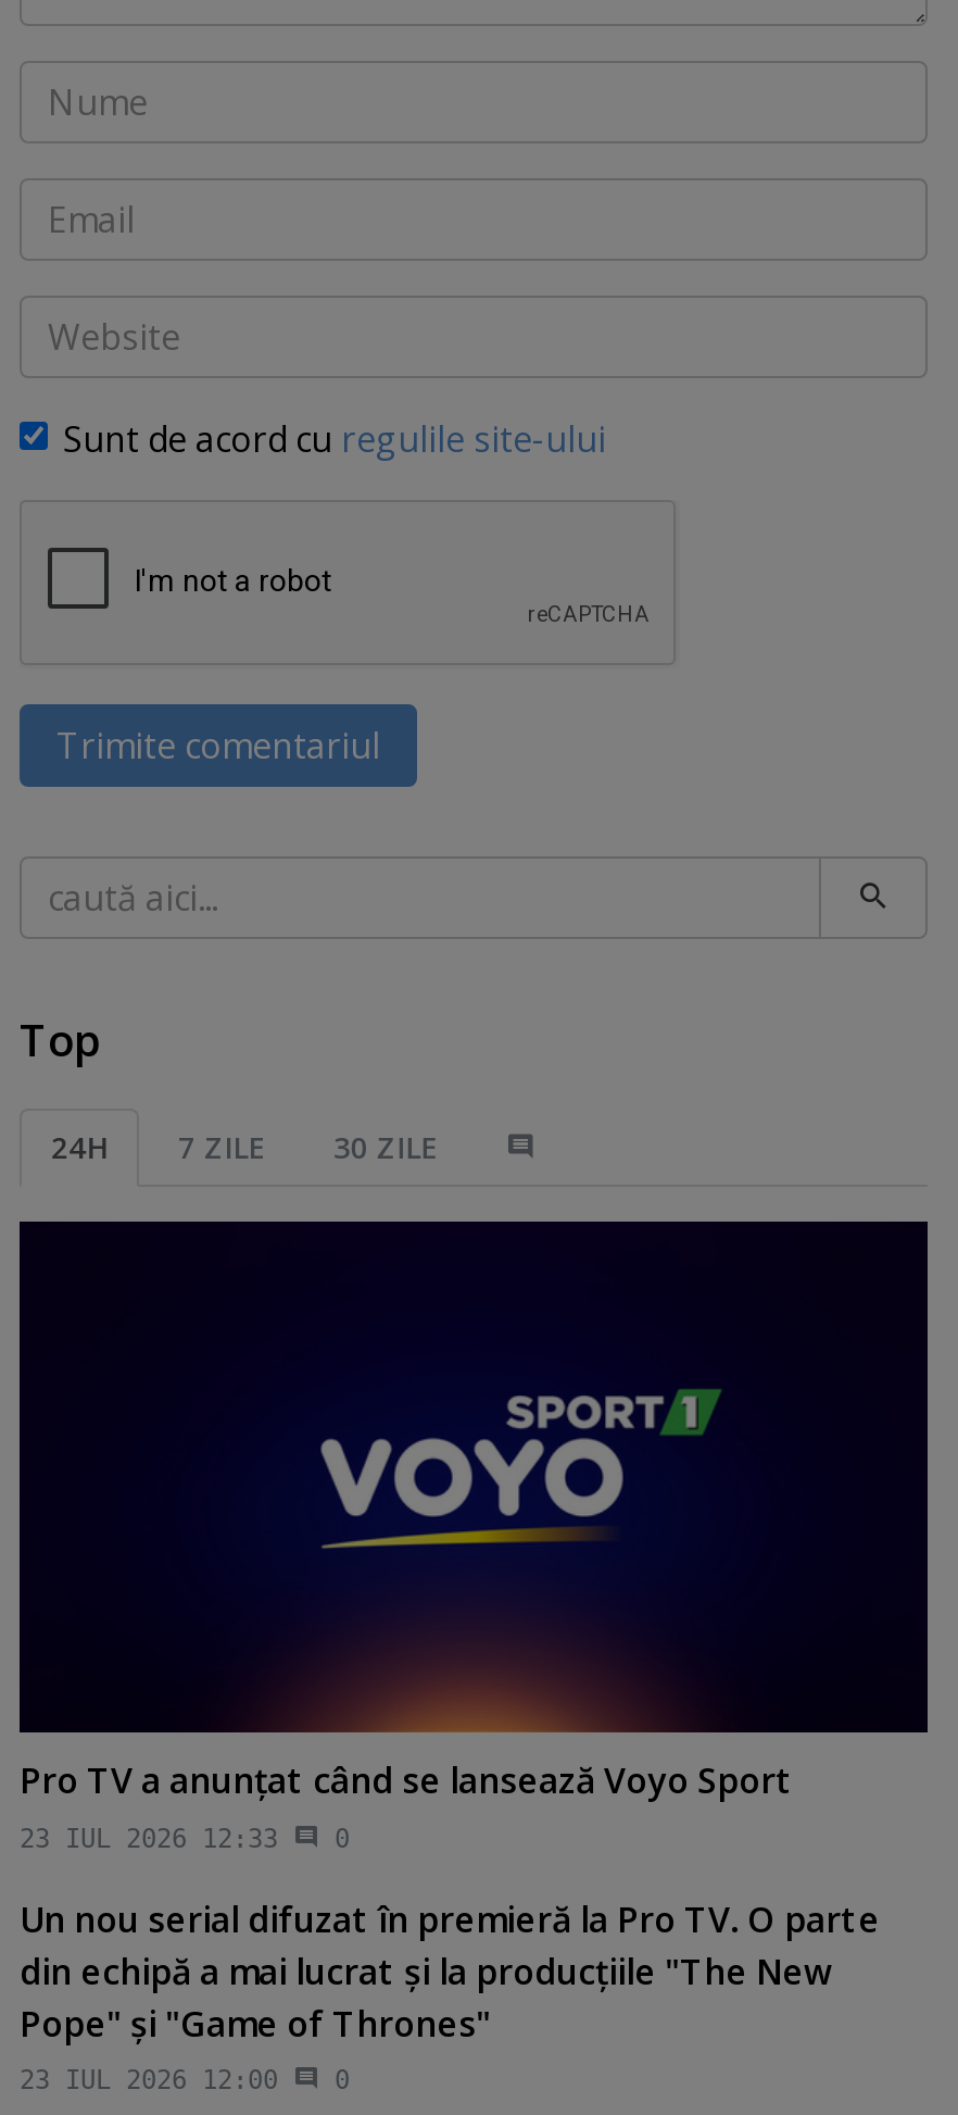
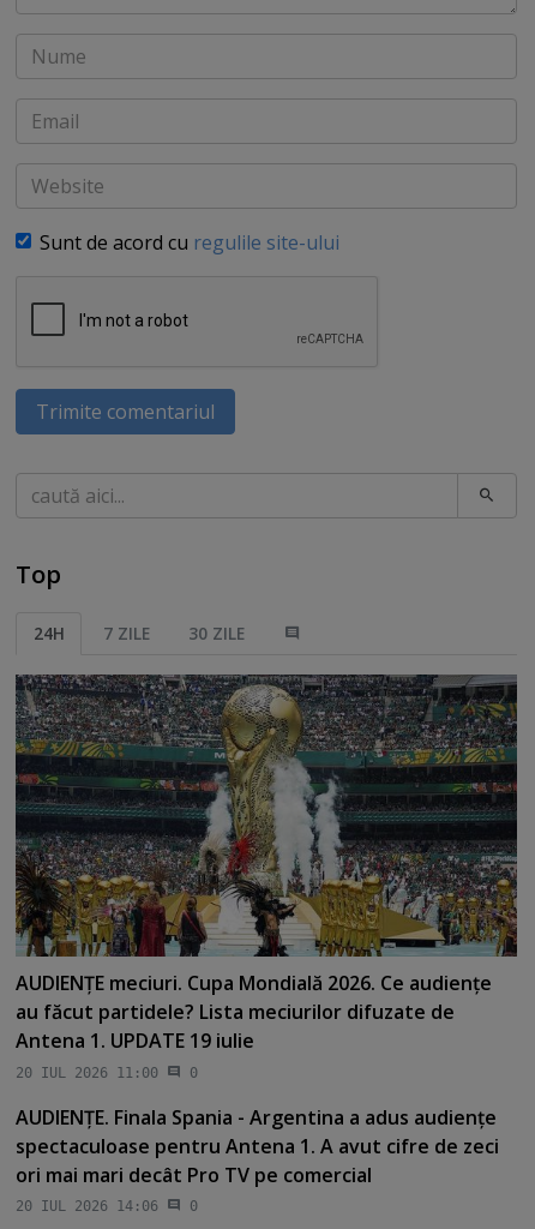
[17,1219,930,1854] [image] | Pro TV a anunţat când se lansează Voyo Sport | 23 IUL 2026 12:33 -> [14,673,518,1081] [image] | AUDIENŢE meciuri. Cupa Mondială 2026. Ce audienţe | au făcut partidele? Lista meciurilor difuzate de | Antena 1. UPDATE 19 iulie | 20 IUL 2026 11:00
[20,1895,880,2096] Un nou serial difuzat în premieră la Pro TV. O parte | din echipă a mai lucrat şi la producţiile "The New | Pope" şi "Game of Thrones" | 23 IUL 2026 12:00 -> [16,1104,499,1215] AUDIENŢE. Finala Spania - Argentina a adus audienţe | spectaculoase pentru Antena 1. A avut cifre de zeci | ori mai mari decât Pro TV pe comercial | 20 IUL 2026 14:06

